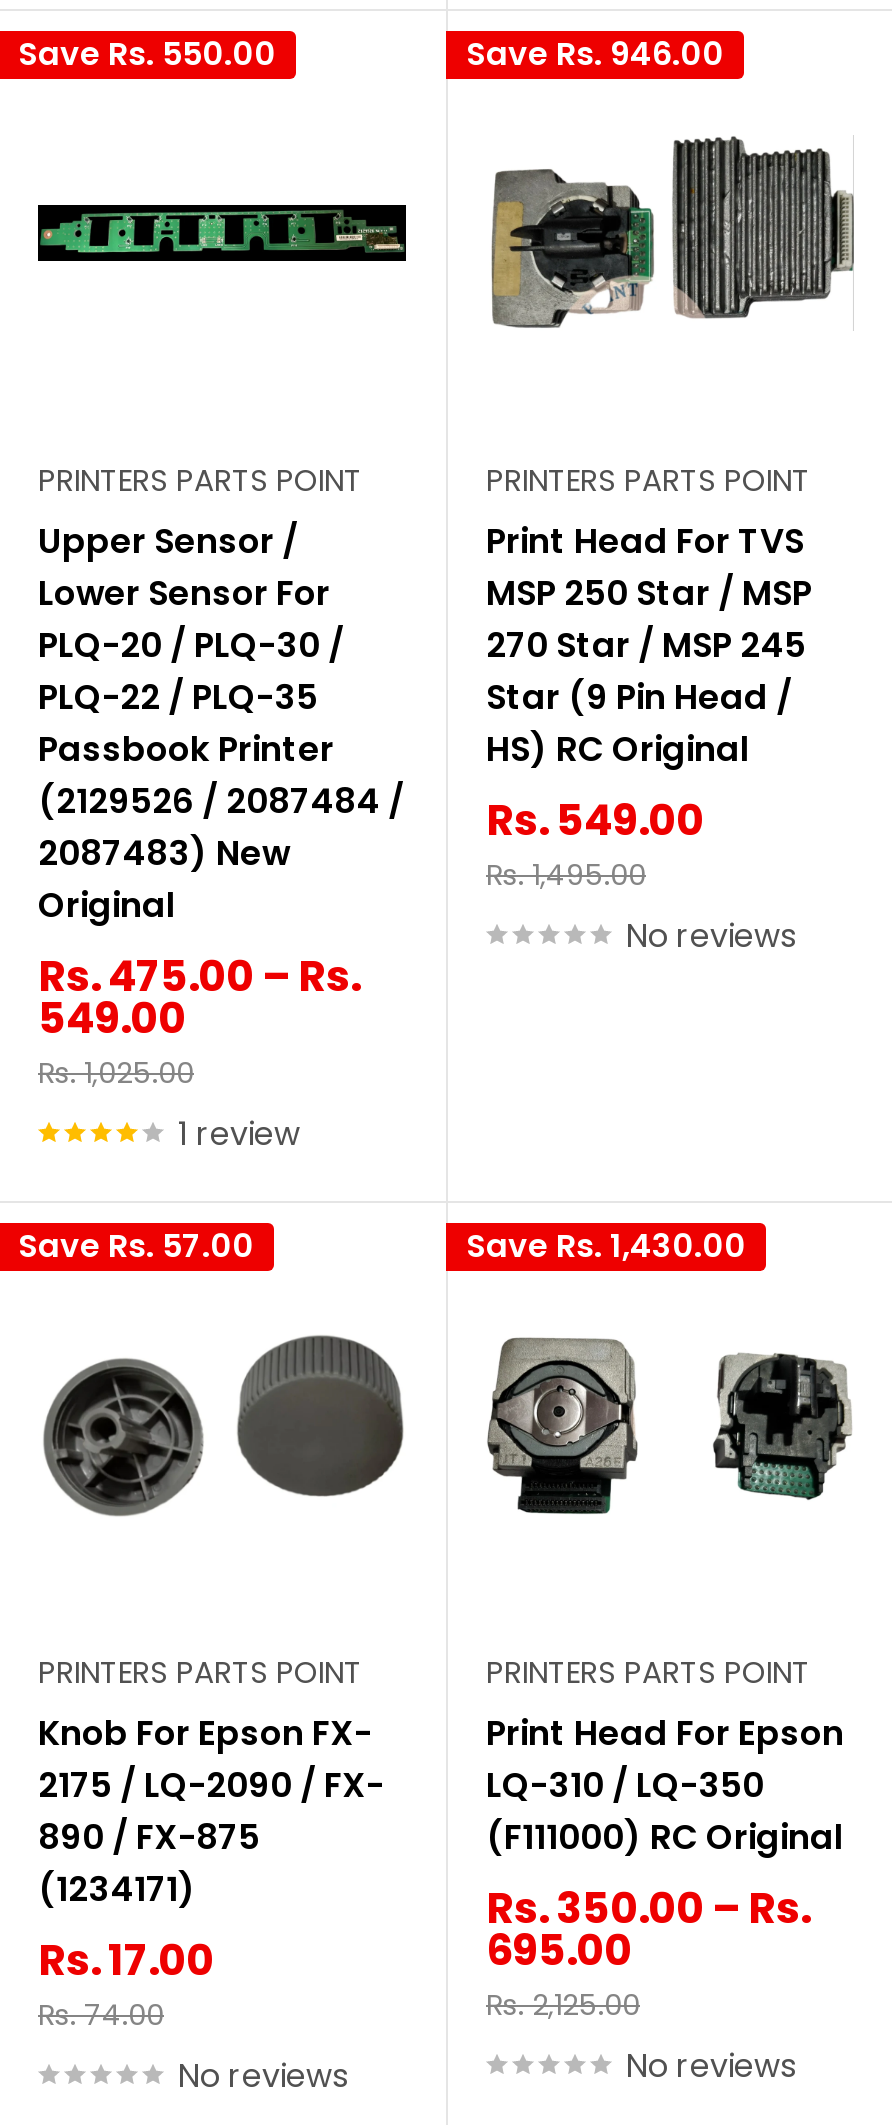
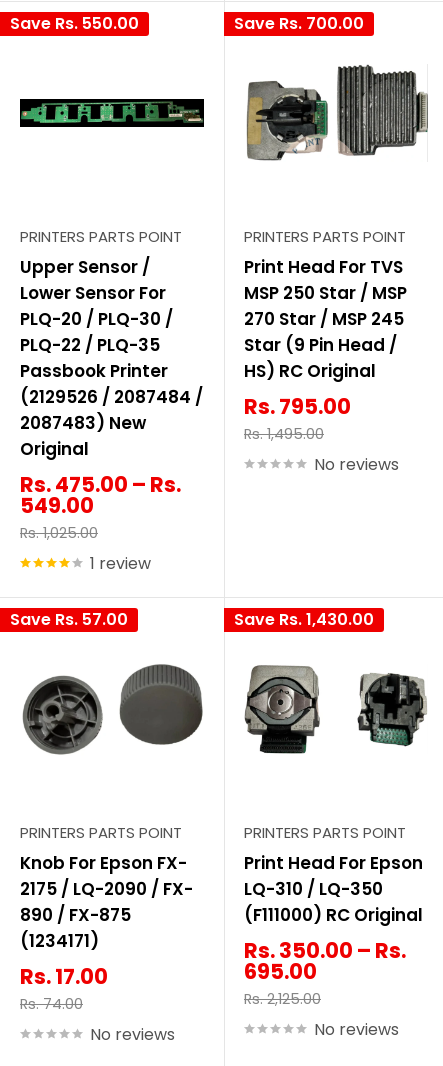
[466,31,724,77] SaveRs. 946.00 -> [234,12,364,35] SaveRs. 700.00
[38,777,704,849] (2129526 / 2087484 / Rs. 549.00 -> [20,385,351,421] (2129526 / 2087484 / Rs. 795.00

